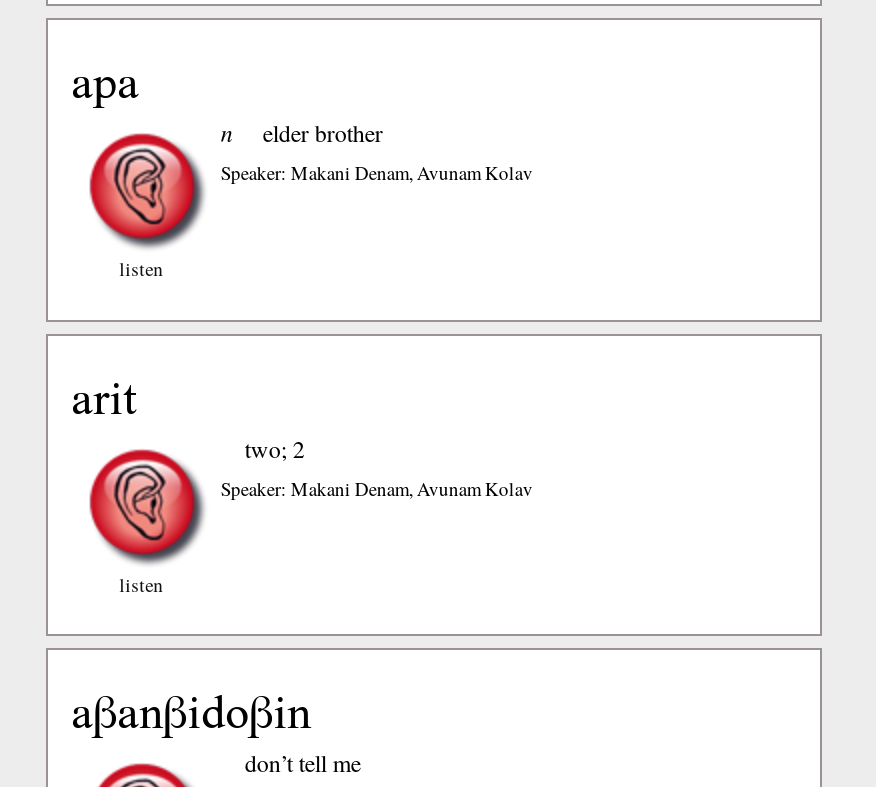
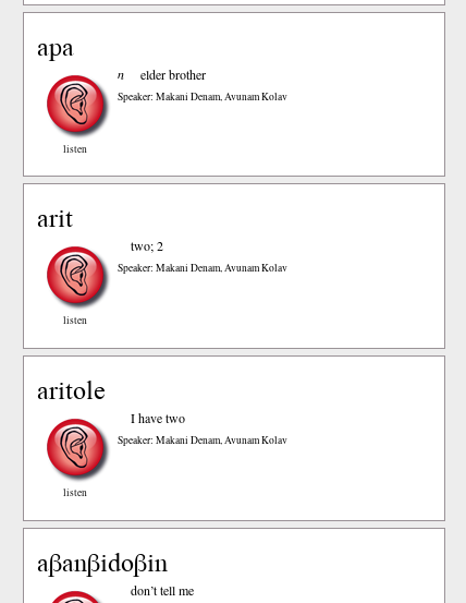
none -> [37,370,105,500] aritole | listen
none -> [118,409,288,447] I have two | Speaker: Makani Denam, Avunam Kolav

